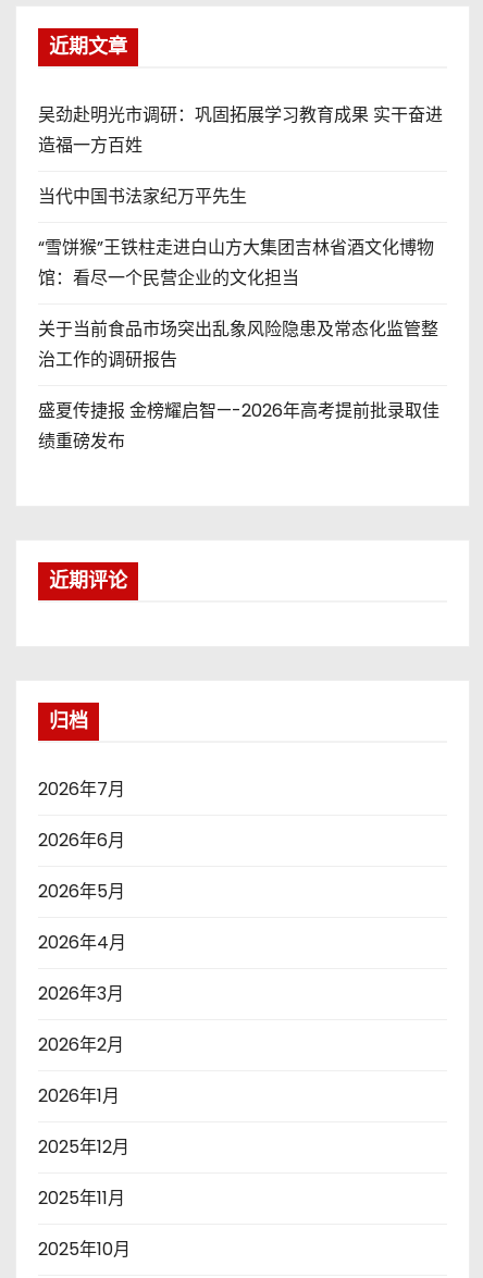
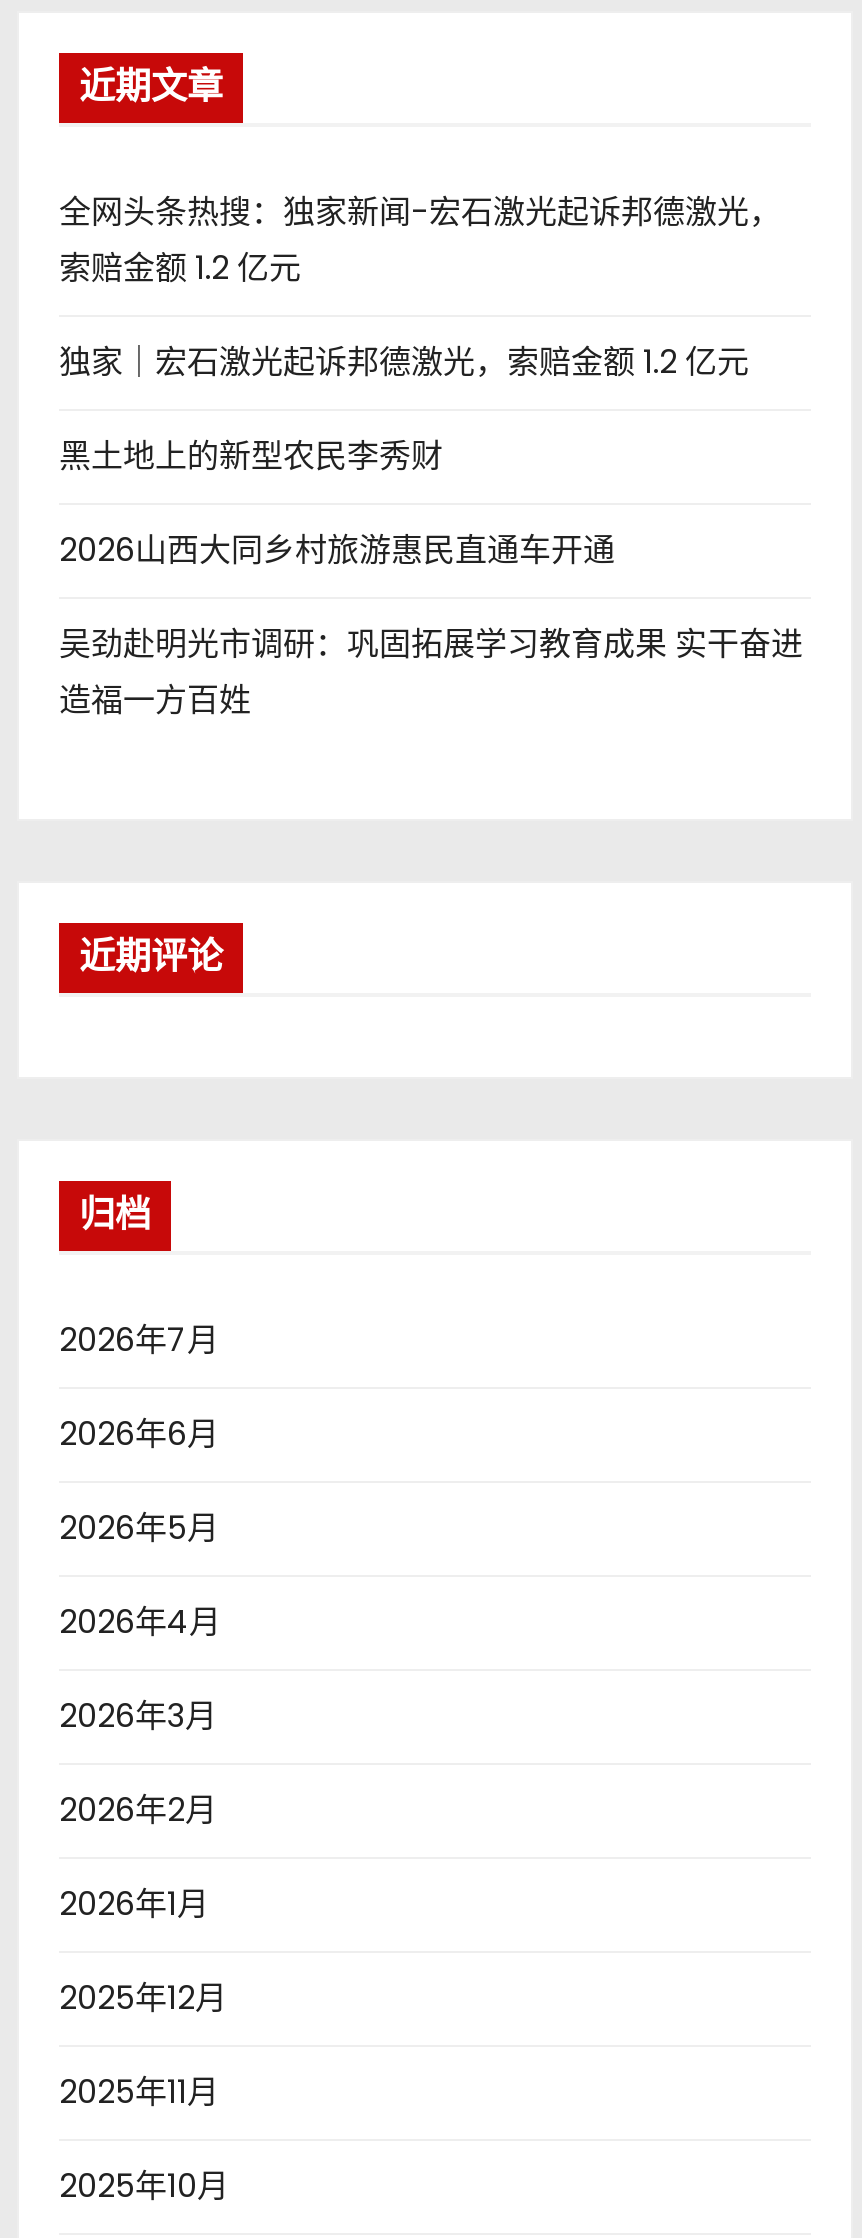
none -> [59,189,781,573] 全网头条热搜：独家新闻-宏石激光起诉邦德激光， | 索赔金额 1.2 亿元 | 独家｜宏石激光起诉邦德激光，索赔金额 1.2 亿元 | 黑土地上的新型农民李秀财 | 2026山西大同乡村旅游惠民直通车开通
moved [38,102,443,158] -> [59,621,803,723]: 吴劲赴明光市调研：巩固拓展学习教育成果 实干奋进 | 造福一方百姓
[38,184,439,453] 当代中国书法家纪万平先生 | “雪饼猴”王铁柱走进白山方大集团吉林省酒文化博物 | 馆：看尽一个民营企业的文化担当 | 关于当前食品市场突出乱象风险隐患及常态化监管整 | 治工作的调研报告 | 盛夏传捷报 金榜耀启智—-2026年高考提前批录取佳 | 绩重磅发布 -> none

